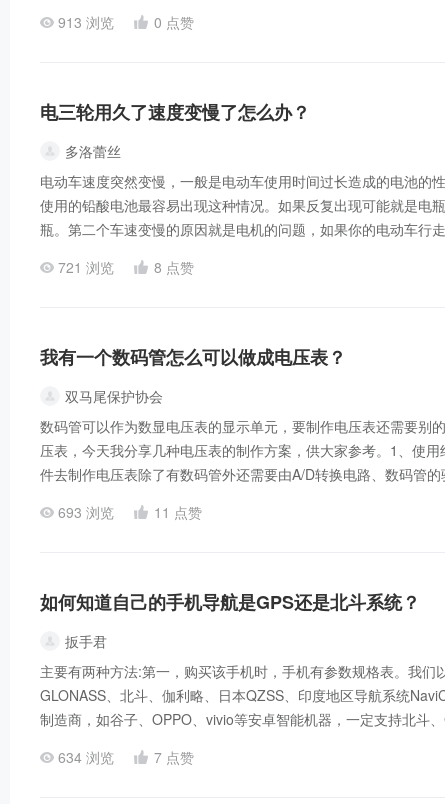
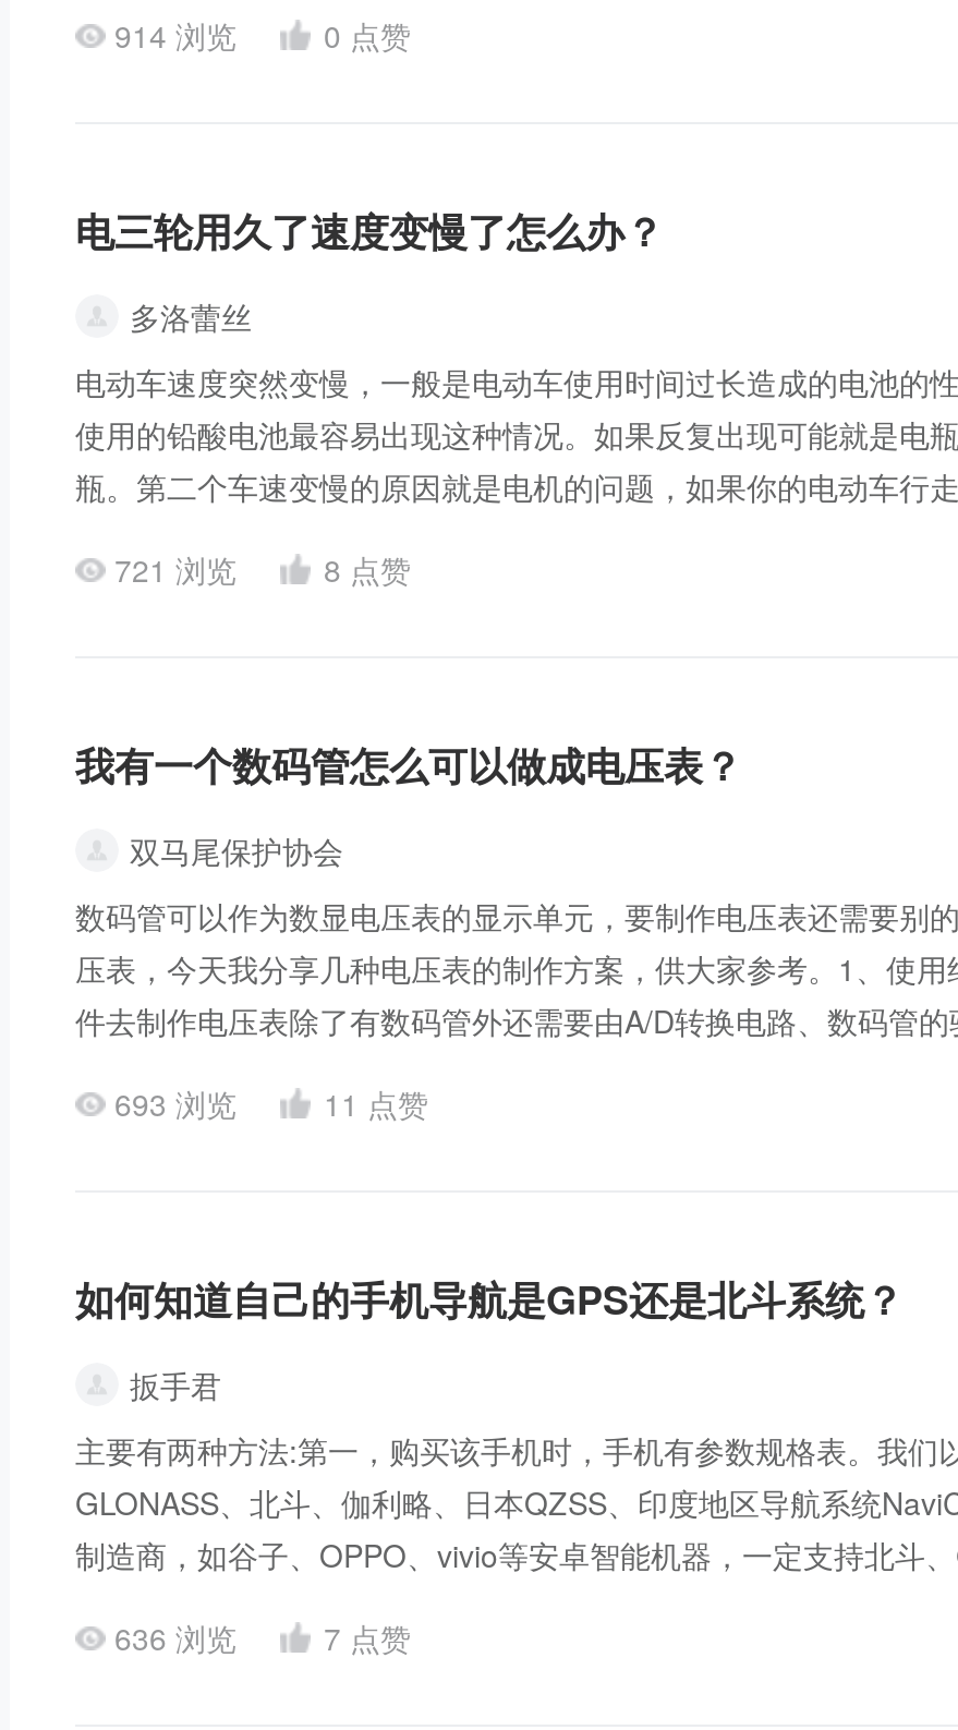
[58,12,194,32] 913 浏览 0 点赞 -> [114,13,411,57] 914 浏览 0 点赞
[58,747,194,767] 634 浏览 7 点赞 -> [114,1616,411,1659] 636 浏览 7 点赞

